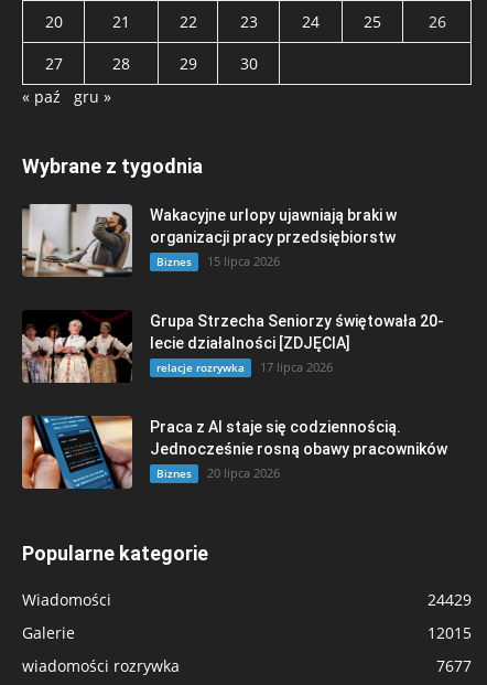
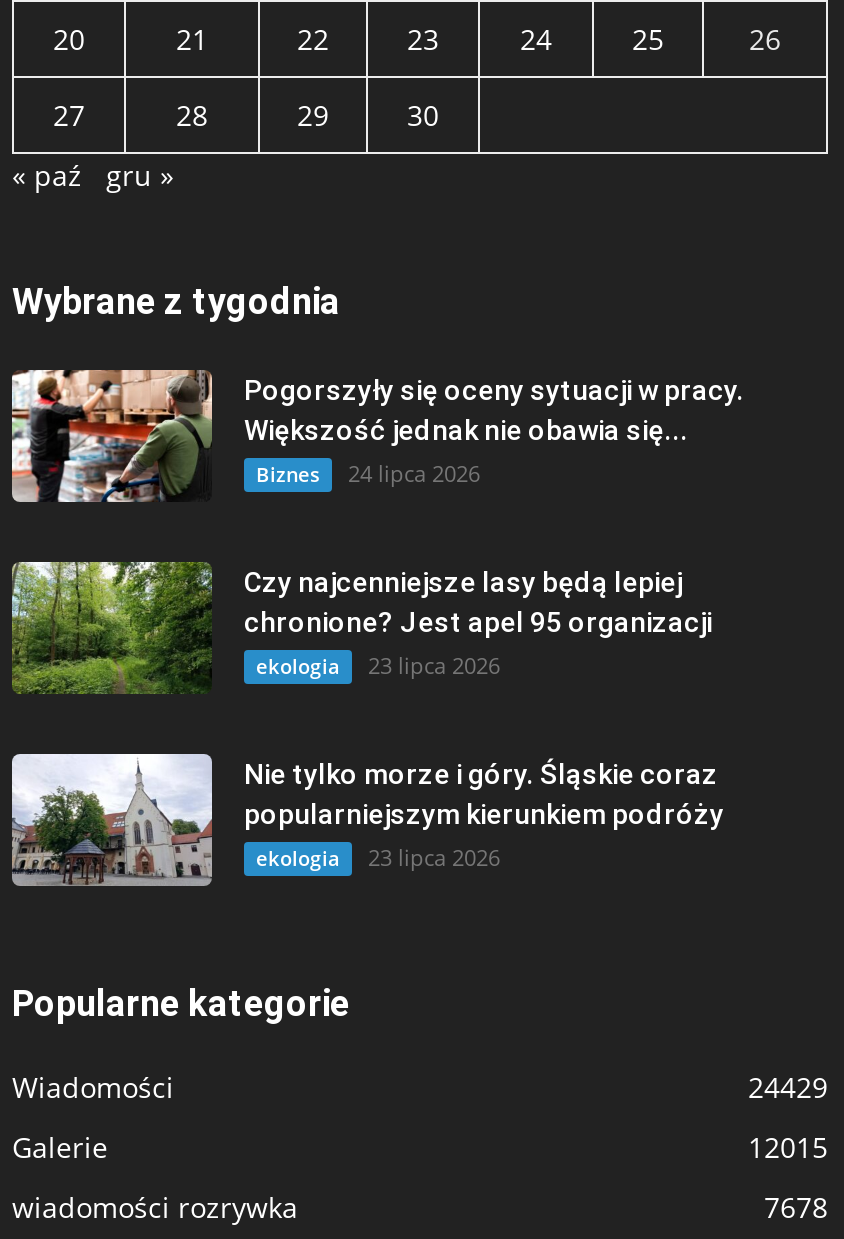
[21,203,397,278] [image] | Wakacyjne urlopy ujawniają braki w | organizacji pracy przedsiębiorstw -> [10,368,744,504] [image] | Pogorszyły się oceny sytuacji w pracy. | Większość jednak nie obawia się...
[156,252,280,269] Biznes 15 lipca 2026 -> [256,457,480,487] Biznes 24 lipca 2026
[21,310,444,384] [image] | Grupa Strzecha Seniorzy świętowała 20- | lecie działalności [ZDJĘCIA] | relacje rozrywka | 17 lipca 2026 -> [10,560,712,694] [image] | Czy najcenniejsze lasy będą lepiej | chronione? Jest apel 95 organizacji | ekologia | 23 lipca 2026
[22,415,447,490] [image] | Praca z AI staje się codziennością. | Jednocześnie rosną obawy pracowników | Biznes | 20 lipca 2026 -> [12,752,724,888] [image] | Nie tylko morze i góry. Śląskie coraz | popularniejszym kierunkiem podróży | ekologia | 23 lipca 2026
[436,655,472,676] 7677 -> [764,1187,828,1225] 7678

